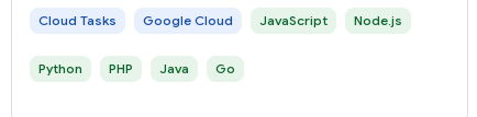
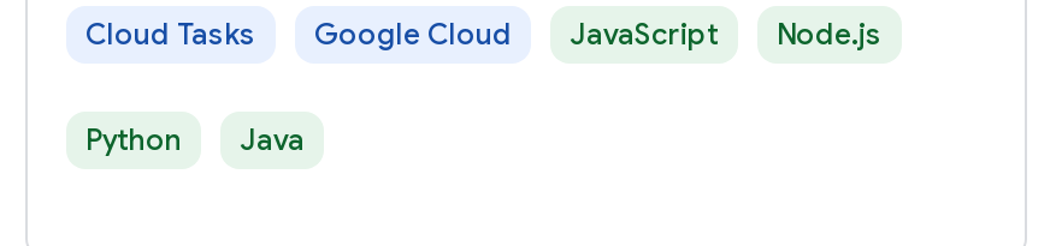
[109,60,133,77] PHP -> none
[215,60,235,77] Go -> none

